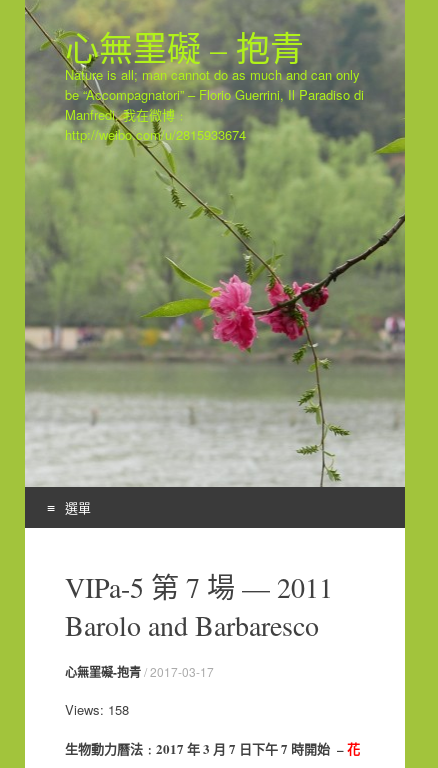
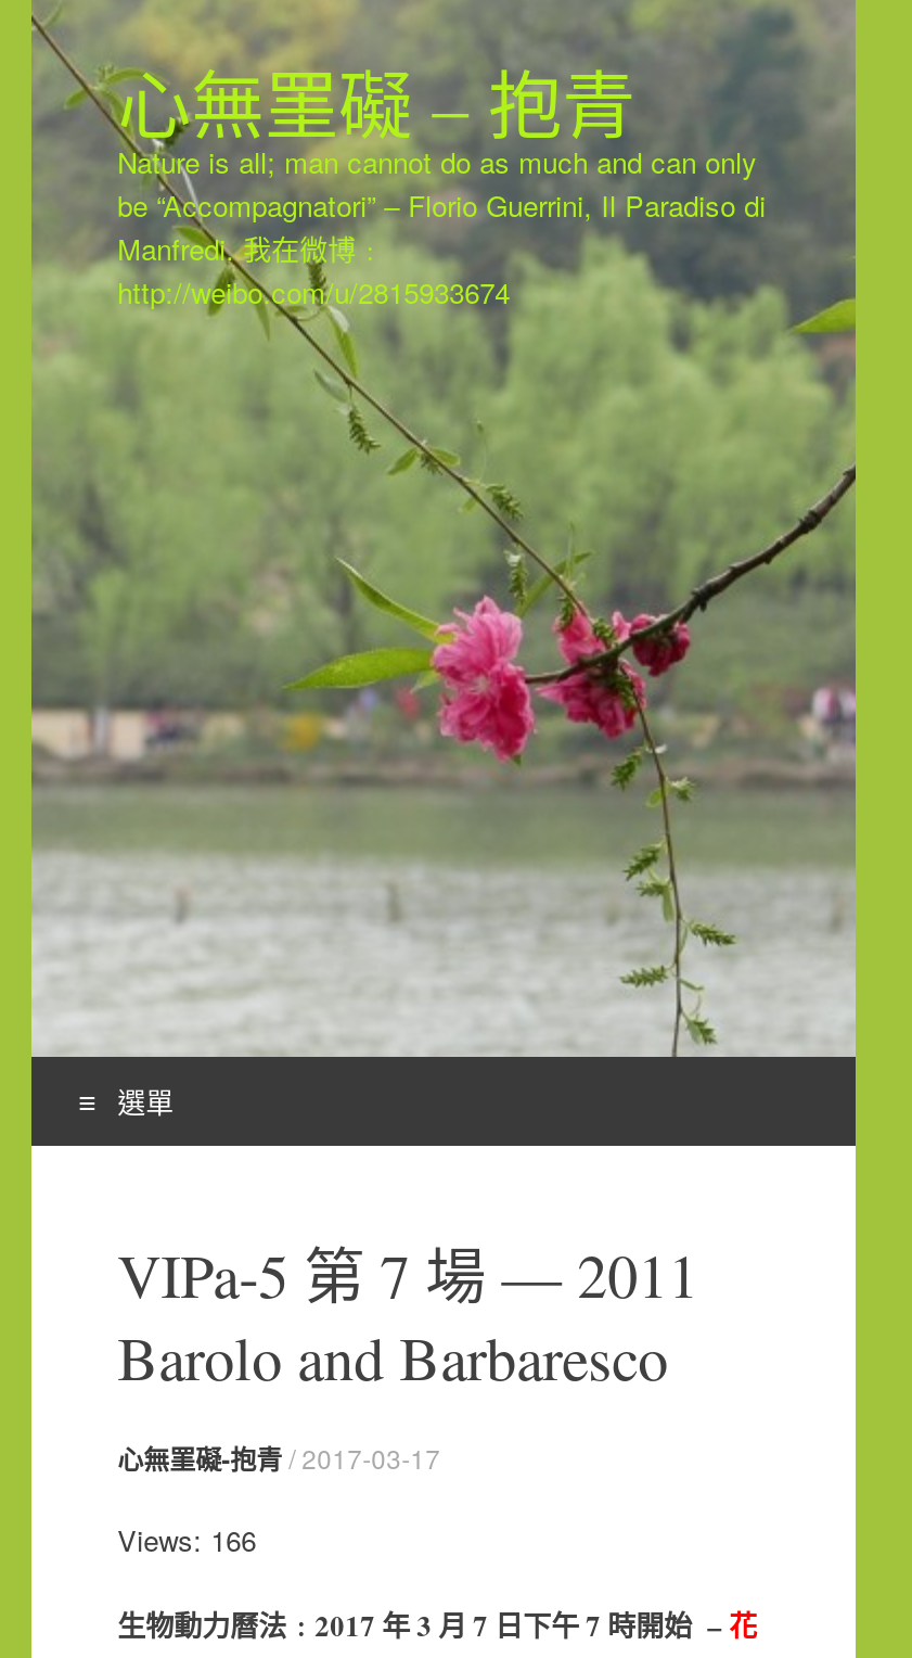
[65,699,129,718] Views: 158 -> [117,1518,256,1559] Views: 166

